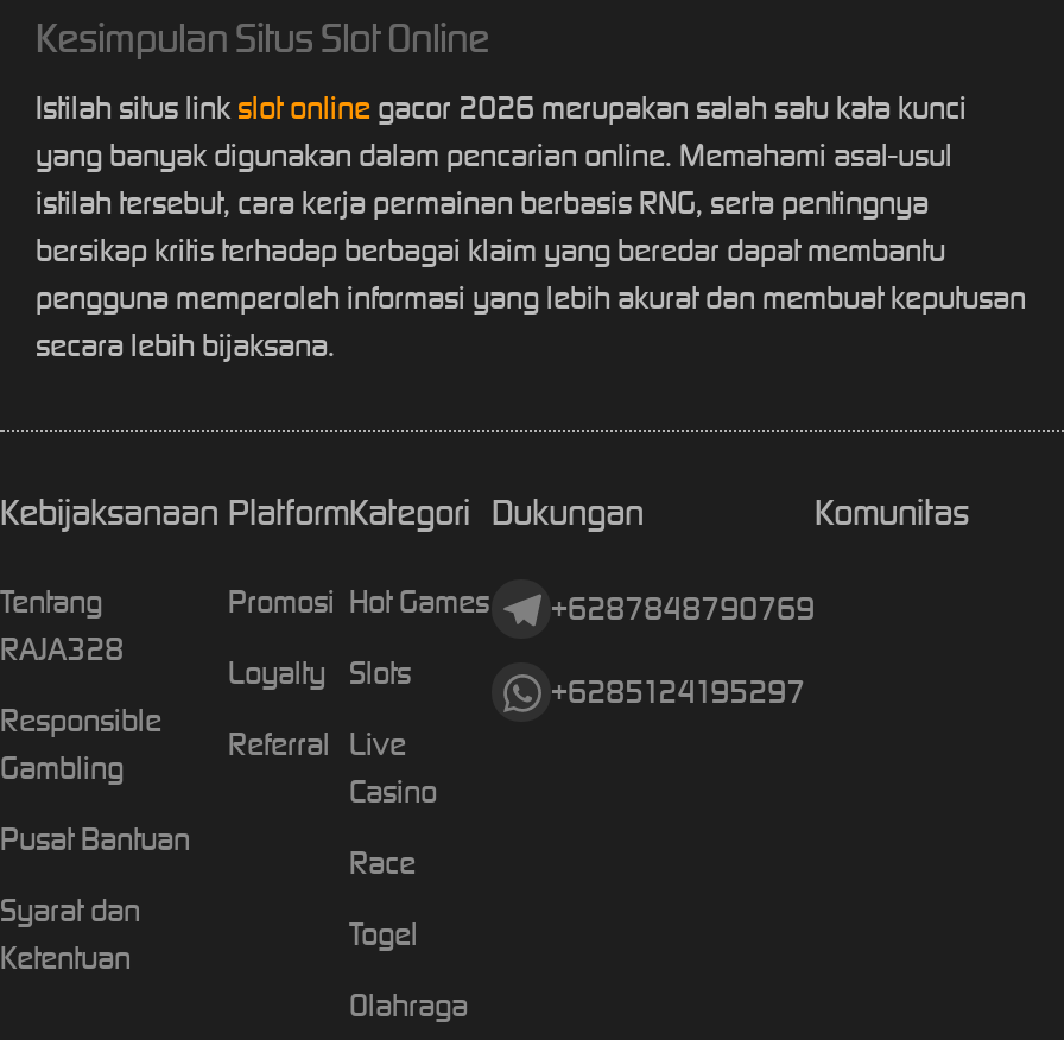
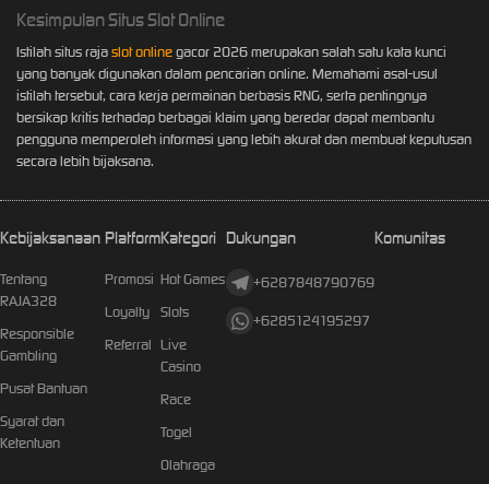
[36,89,967,129] Istilah situs link slot online gacor 2026 merupakan salah satu kata kunci -> [16,43,446,62] Istilah situs raja slot online gacor 2026 merupakan salah satu kata kunci

